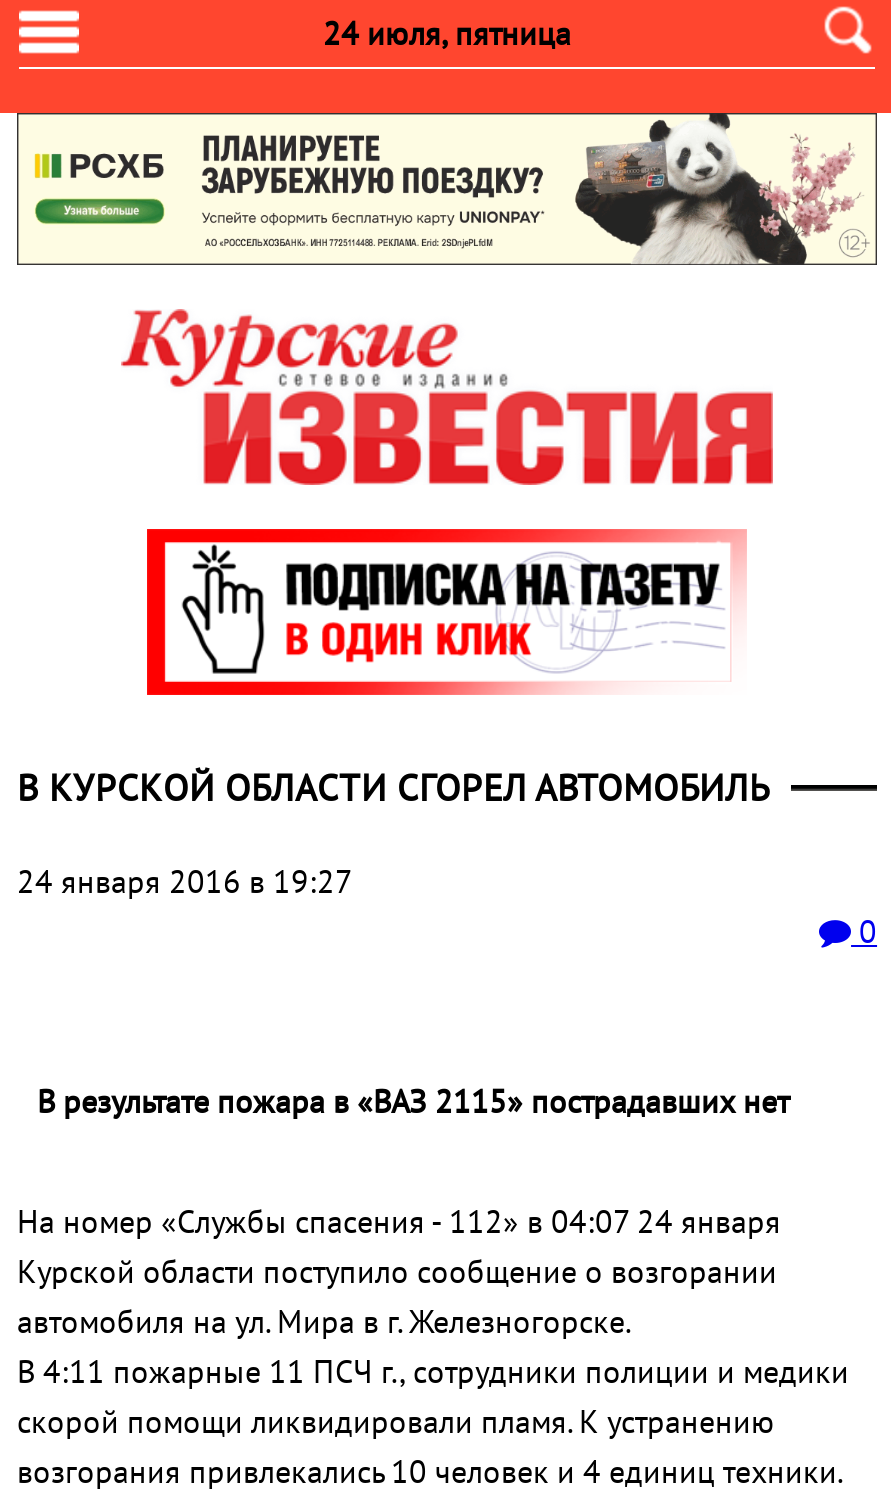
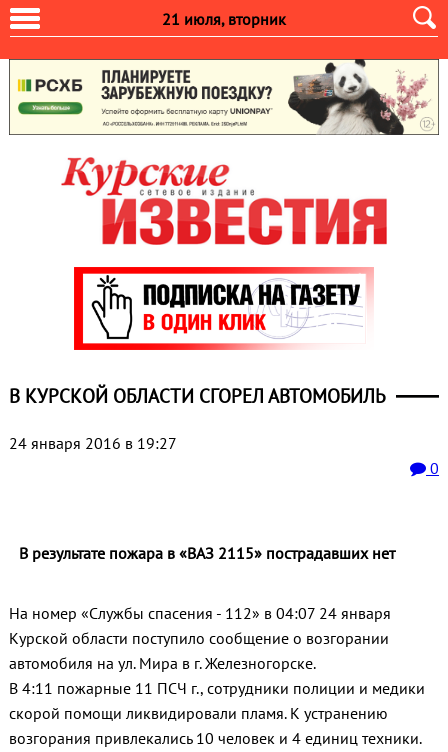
[323,13,571,53] 24 июля, пятница -> [162,9,286,29] 21 июля, вторник

